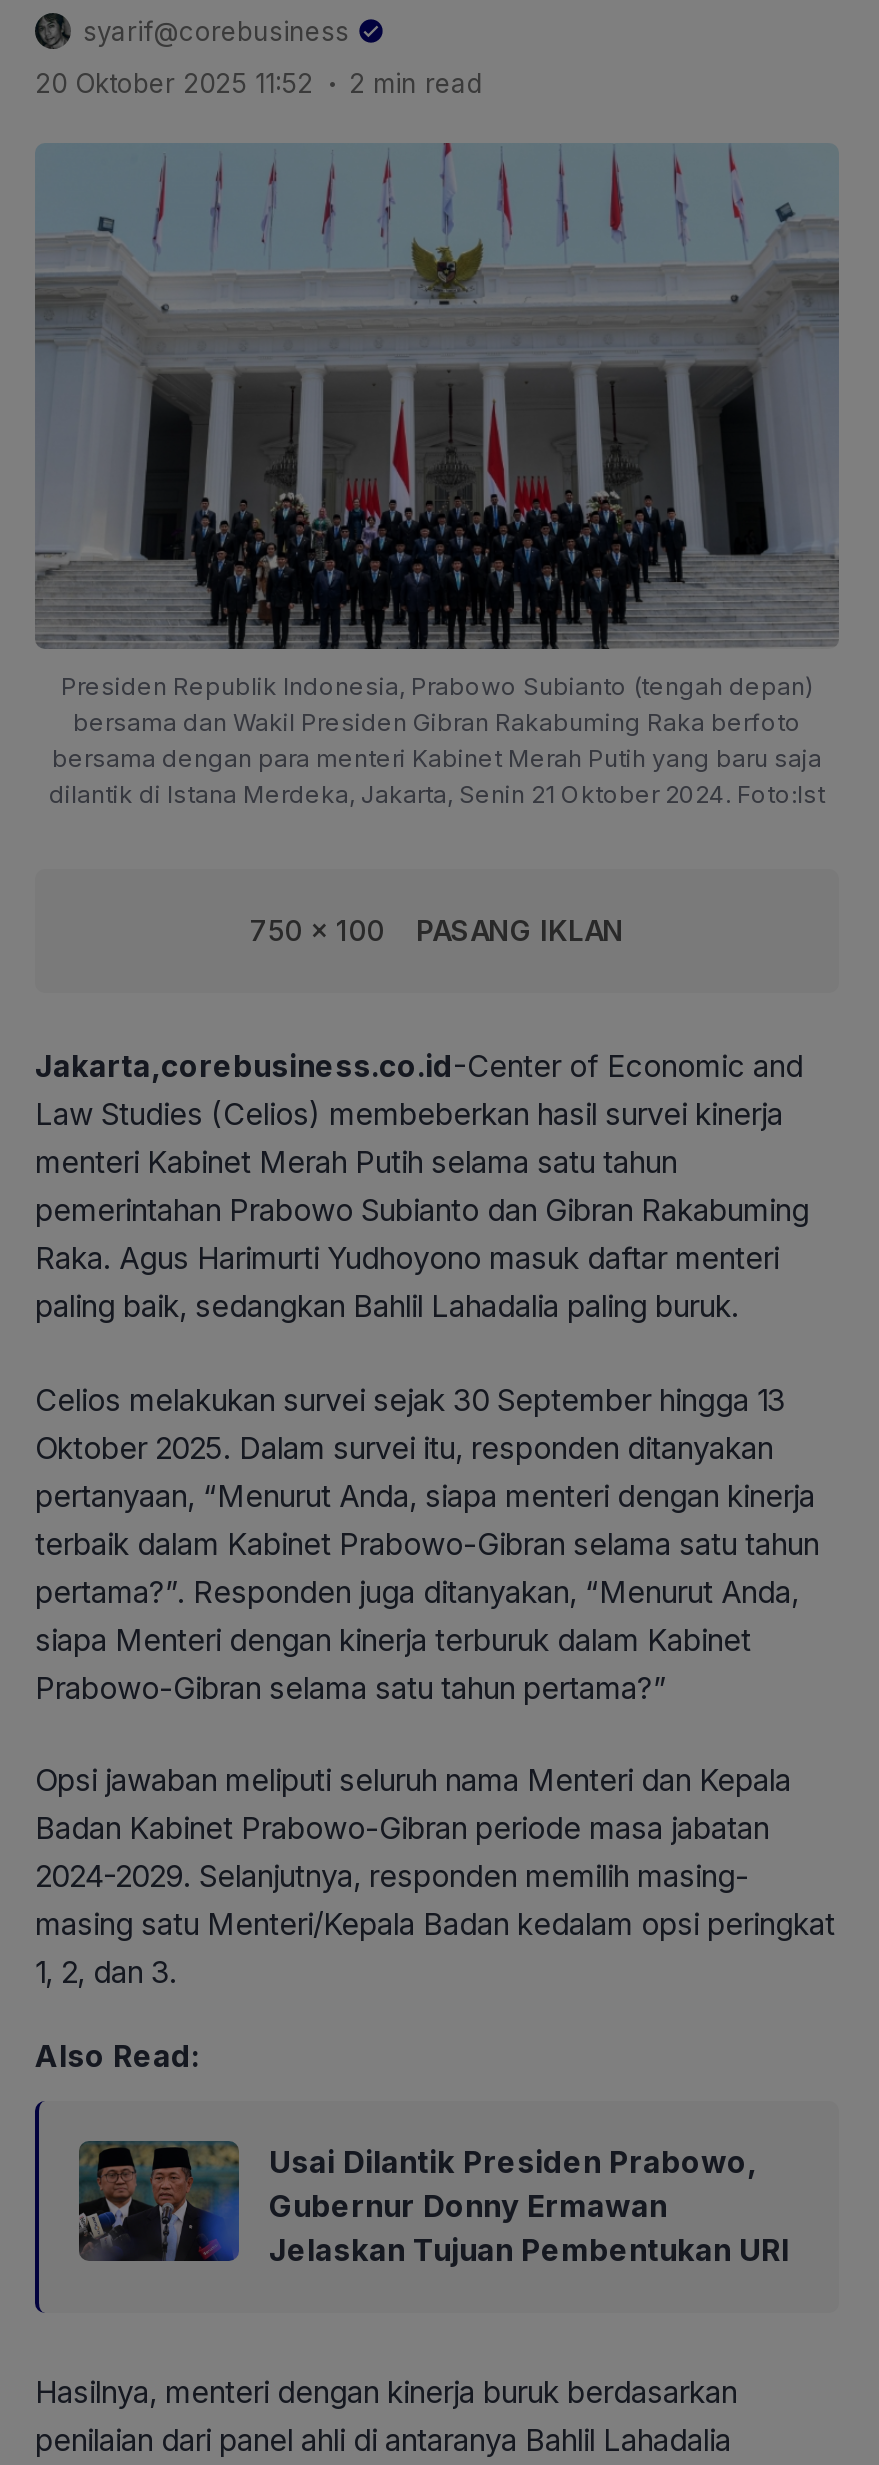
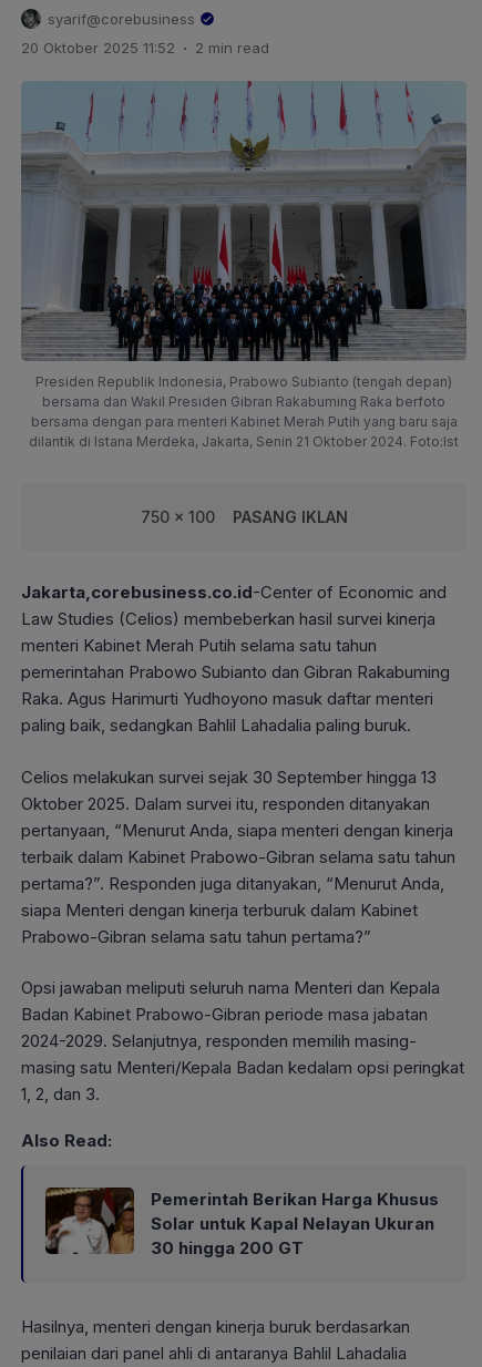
[77,2139,789,2269] [image] | Usai Dilantik Presiden Prabowo, | Gubernur Donny Ermawan | Jelaskan Tujuan Pembentukan URI -> [44,1186,439,1258] [image] | Pemerintah Berikan Harga Khusus | Solar untuk Kapal Nelayan Ukuran | 30 hingga 200 GT

